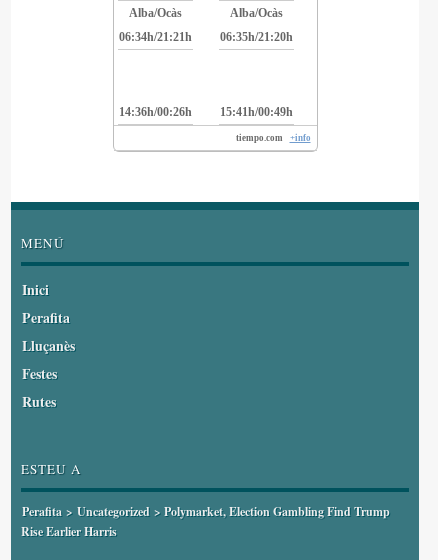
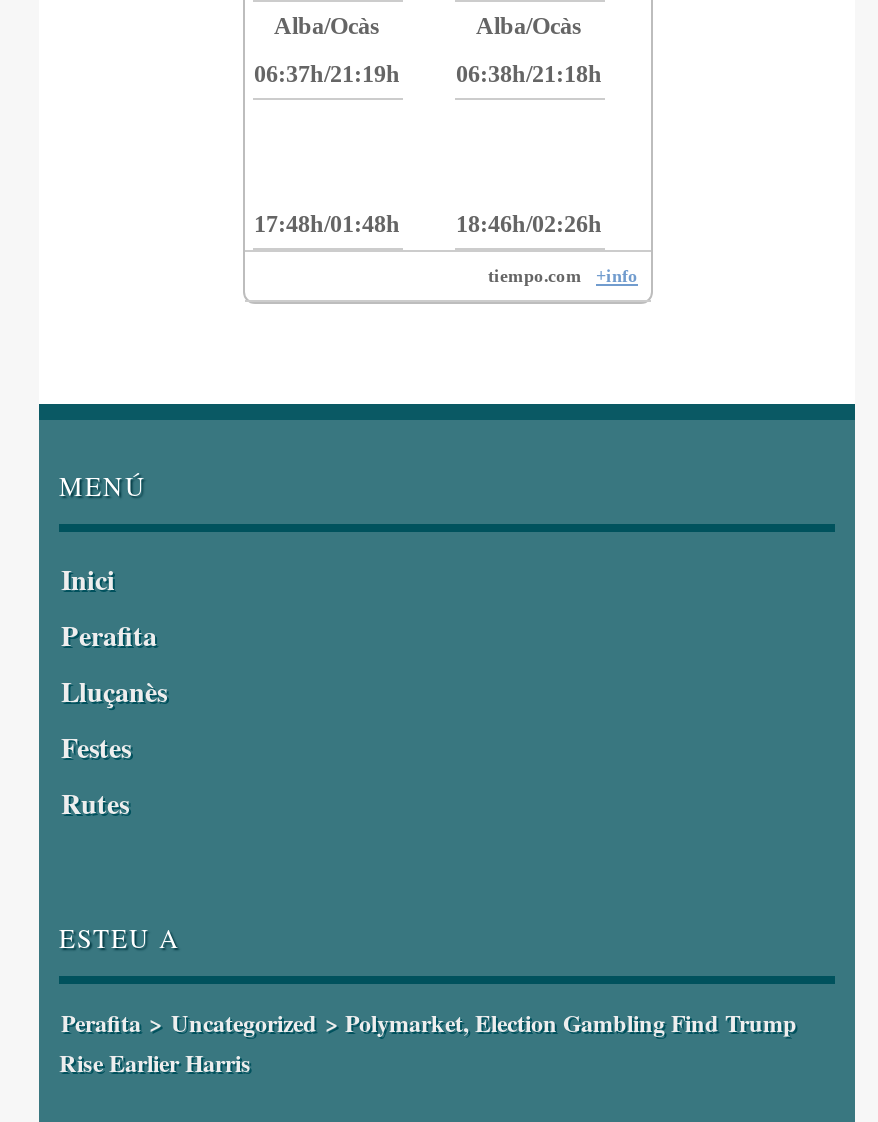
[118,30,191,44] 06:34h/21:21h -> [254,61,400,89] 06:37h/21:19h
[219,30,292,44] 06:35h/21:20h -> [456,61,602,89] 06:38h/21:18h
[118,105,191,119] 14:36h/00:26h -> [254,211,400,239] 17:48h/01:48h
[219,105,292,119] 15:41h/00:49h -> [456,211,602,239] 18:46h/02:26h

